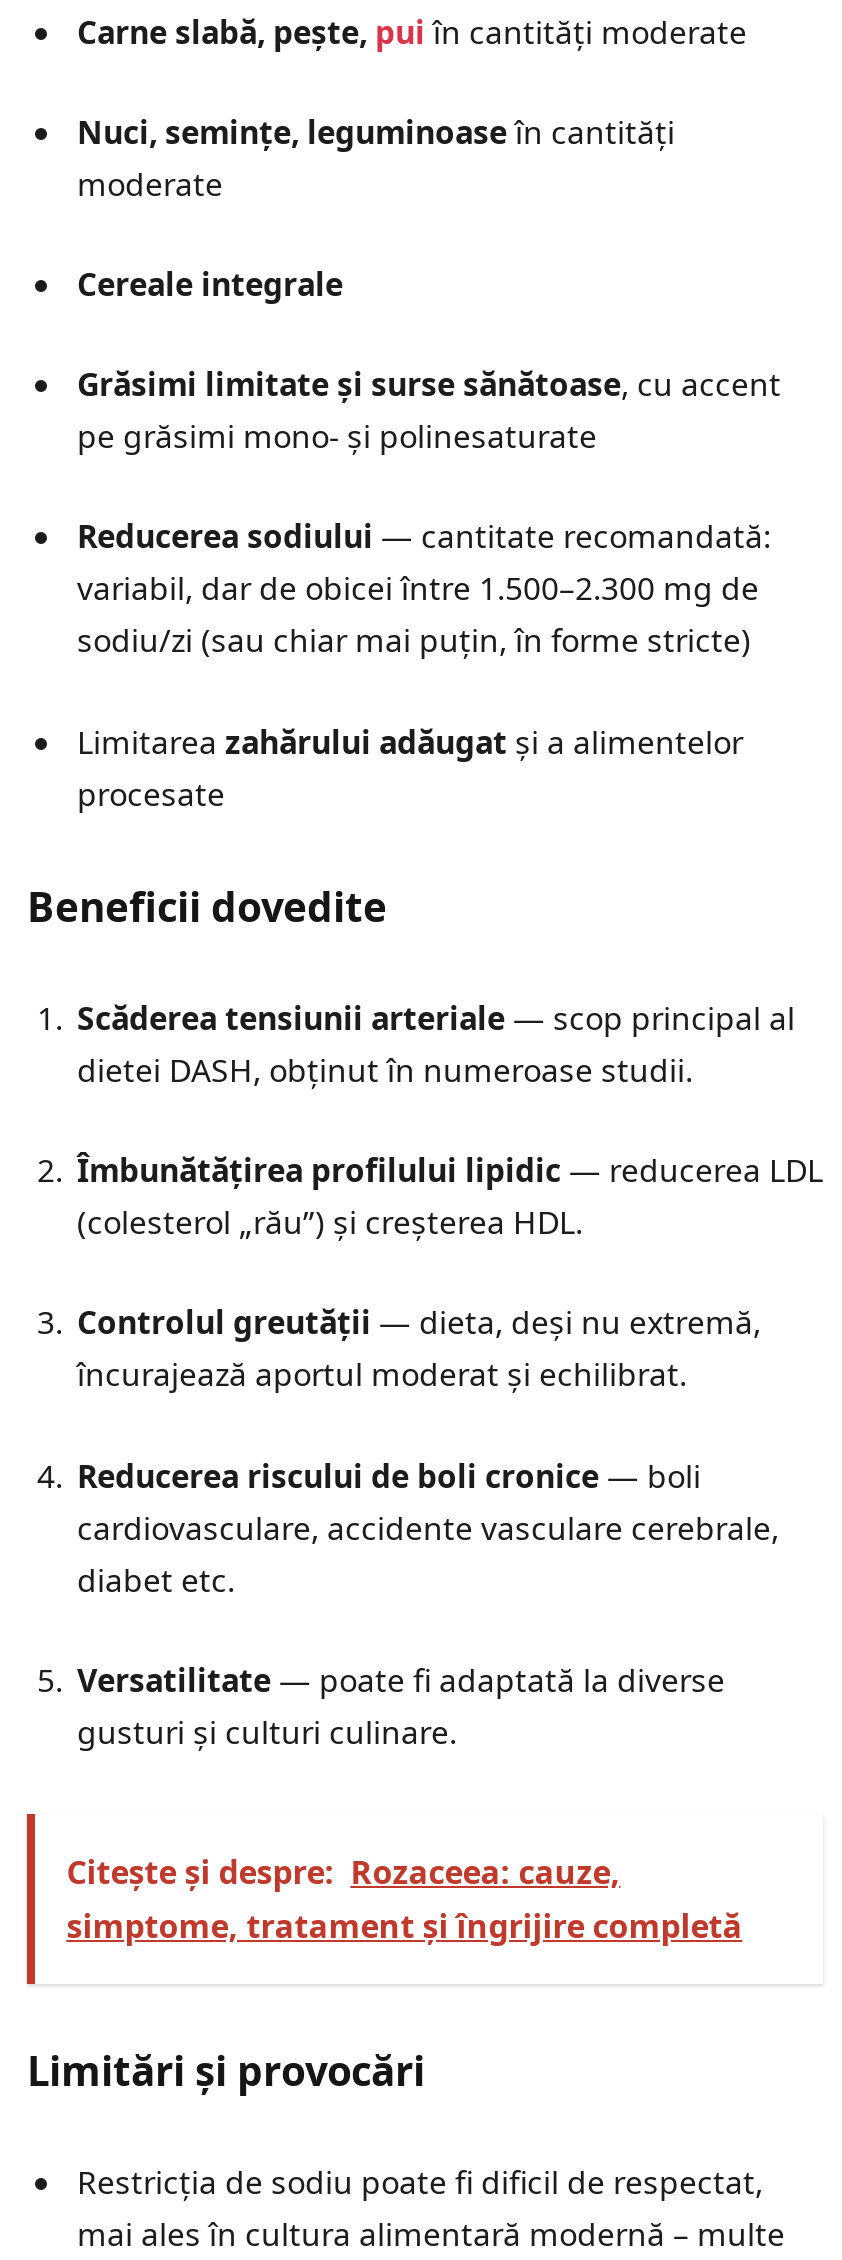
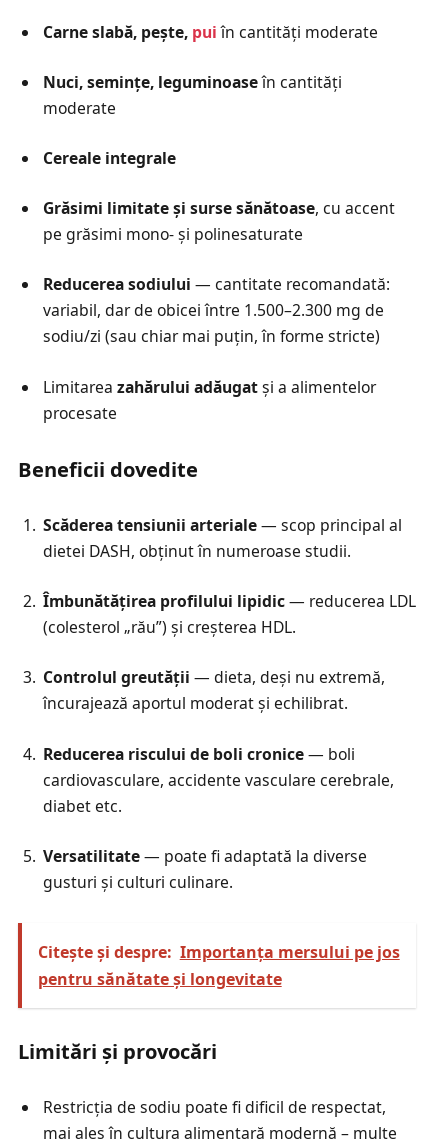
[66,1849,742,1947] Citește și despre: Rozaceea: cauze, | simptome, tratament și îngrijire completă -> [38,941,400,990] Citește și despre: Importanța mersului pe jos | pentru sănătate și longevitate

